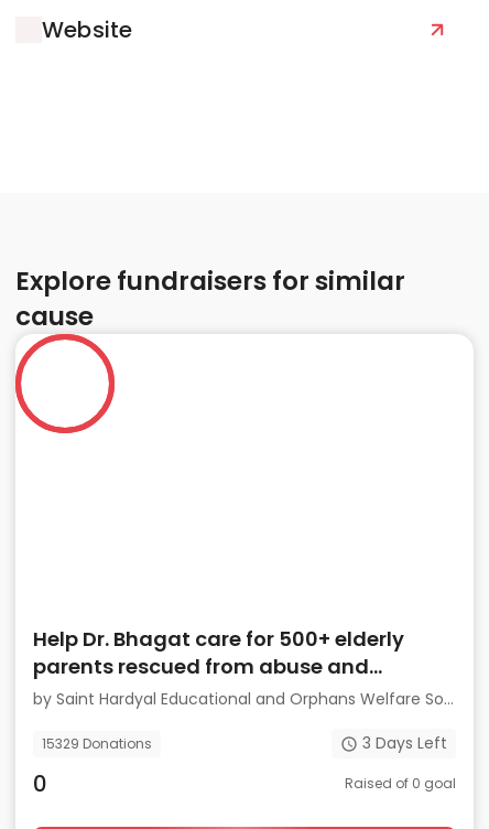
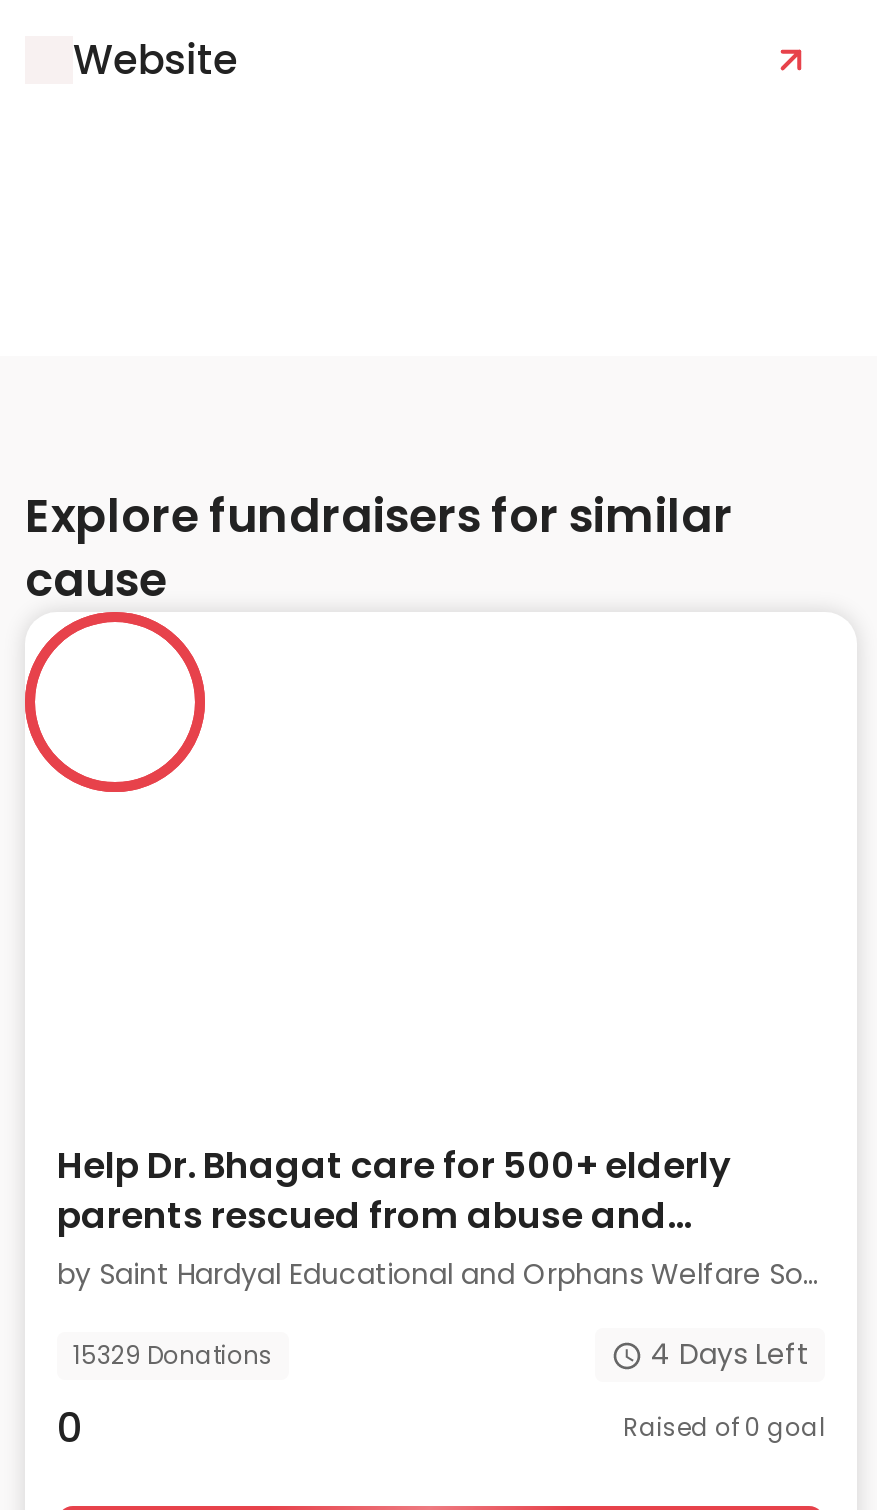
[362,732,447,754] 3 Days Left -> [651,1334,809,1374] 4 Days Left

